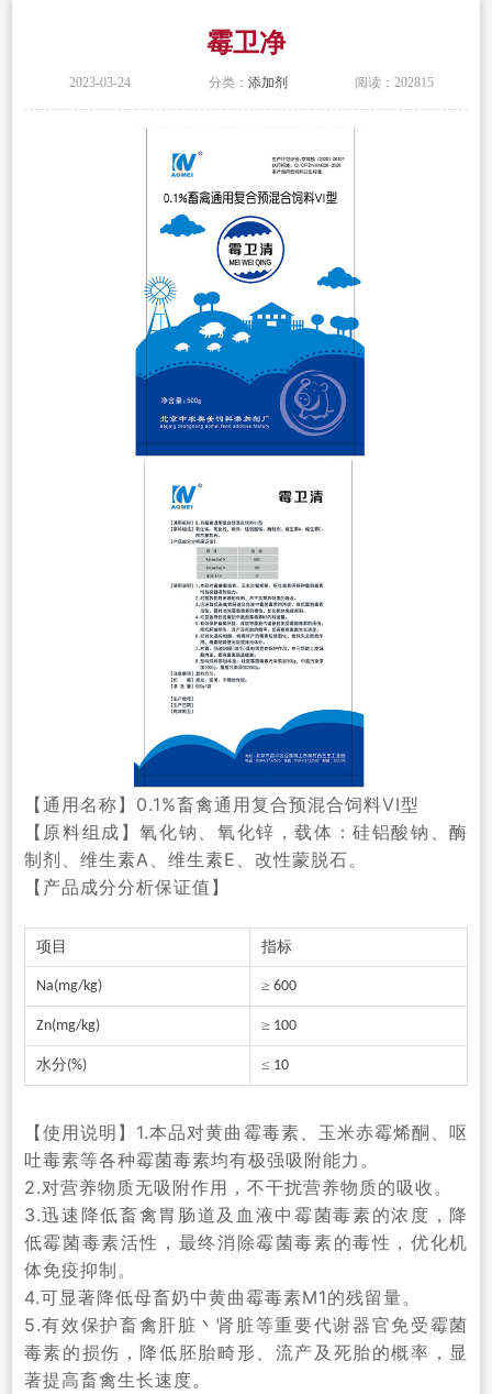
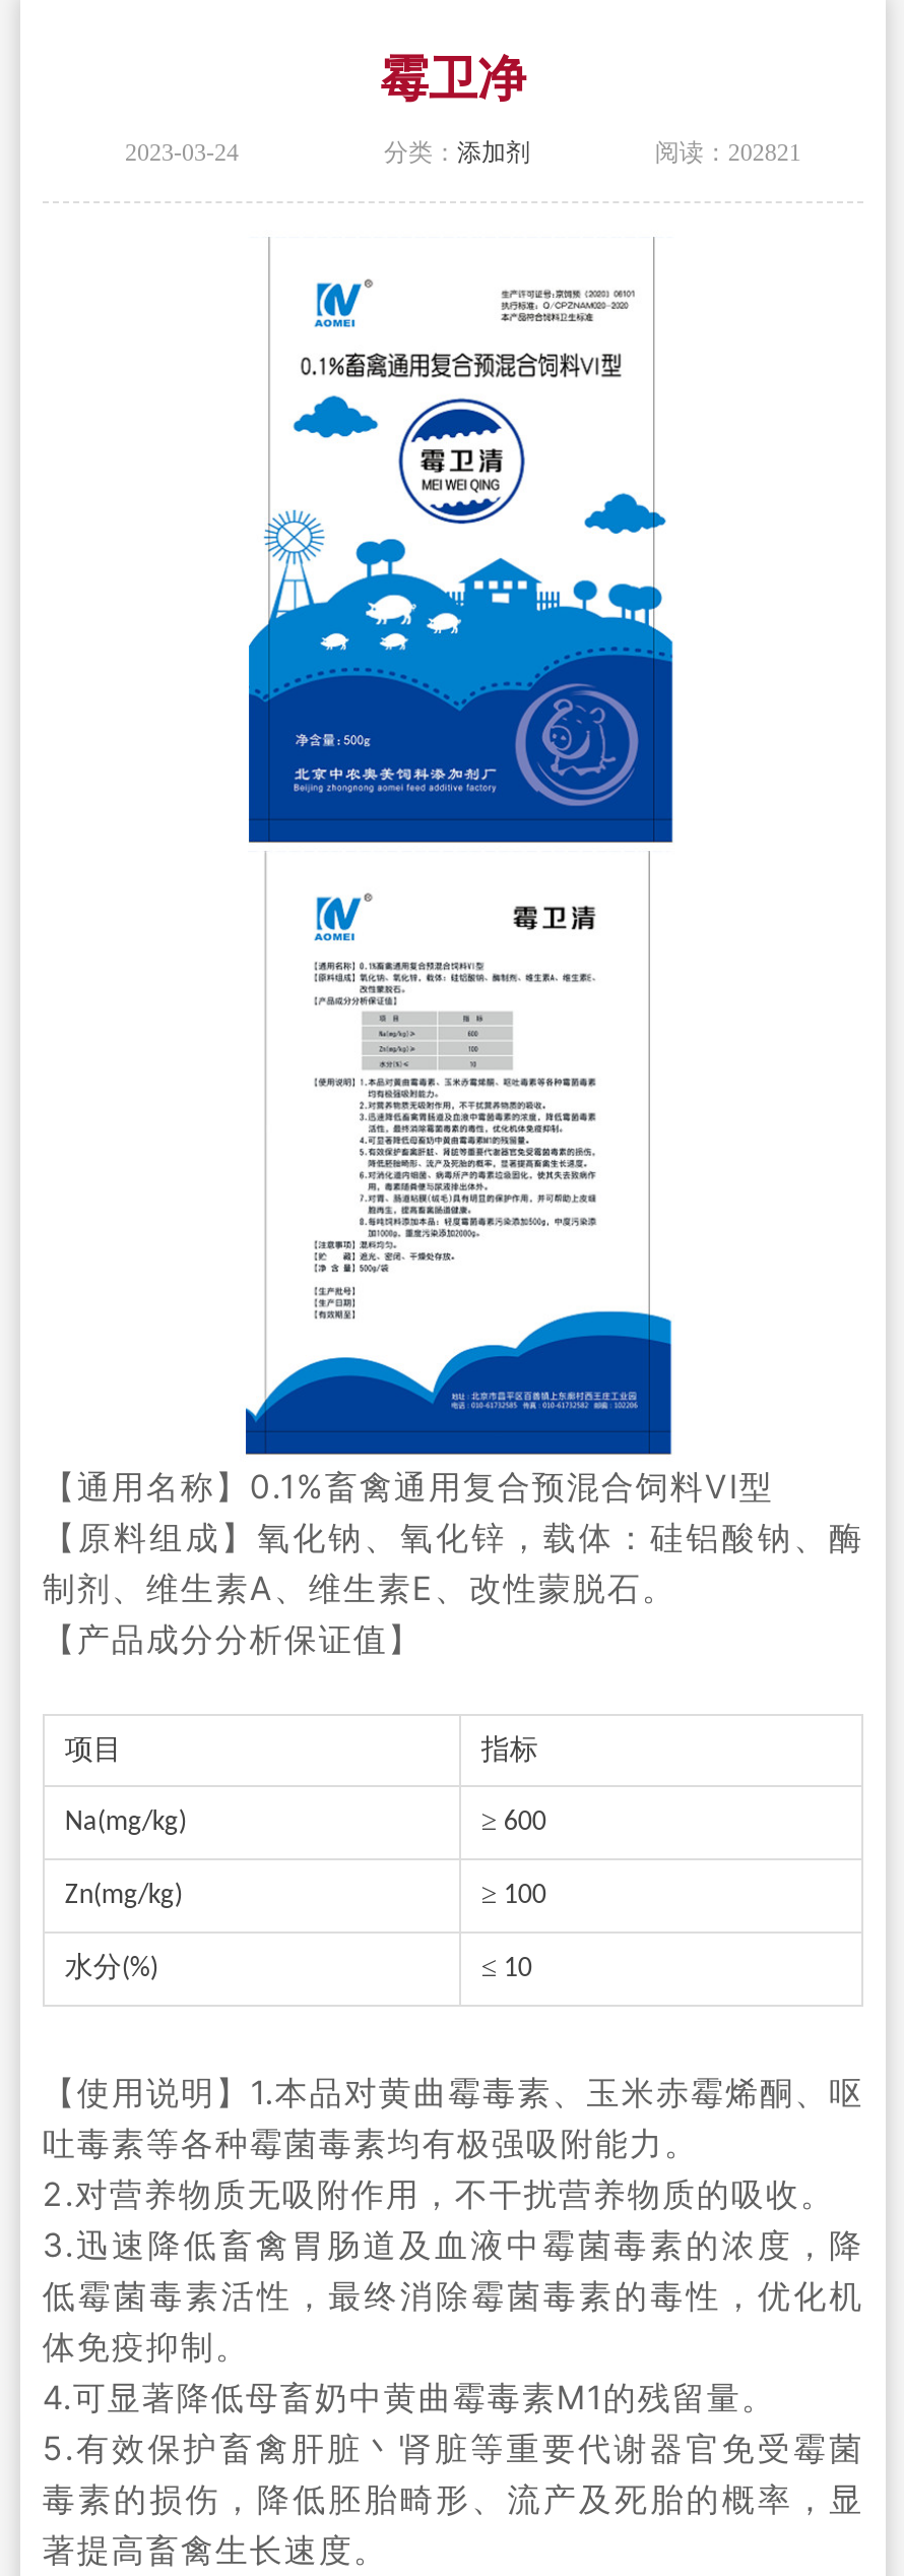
[355,75,434,91] 阅读：202815 -> [655,139,801,167] 阅读：202821

